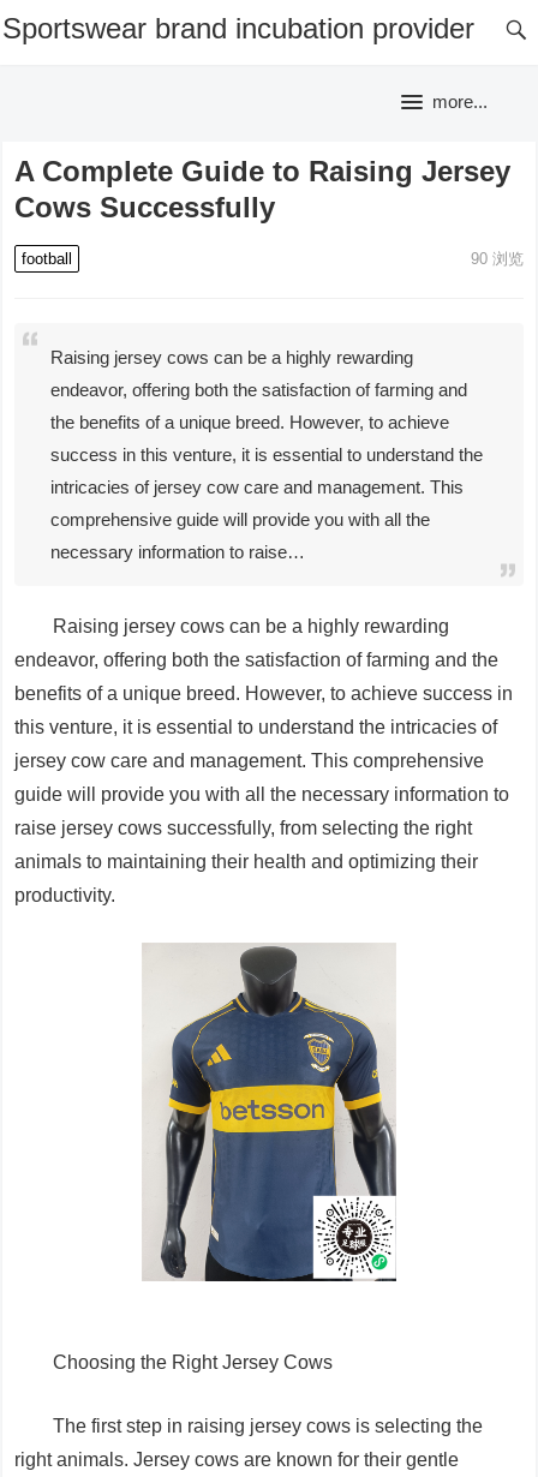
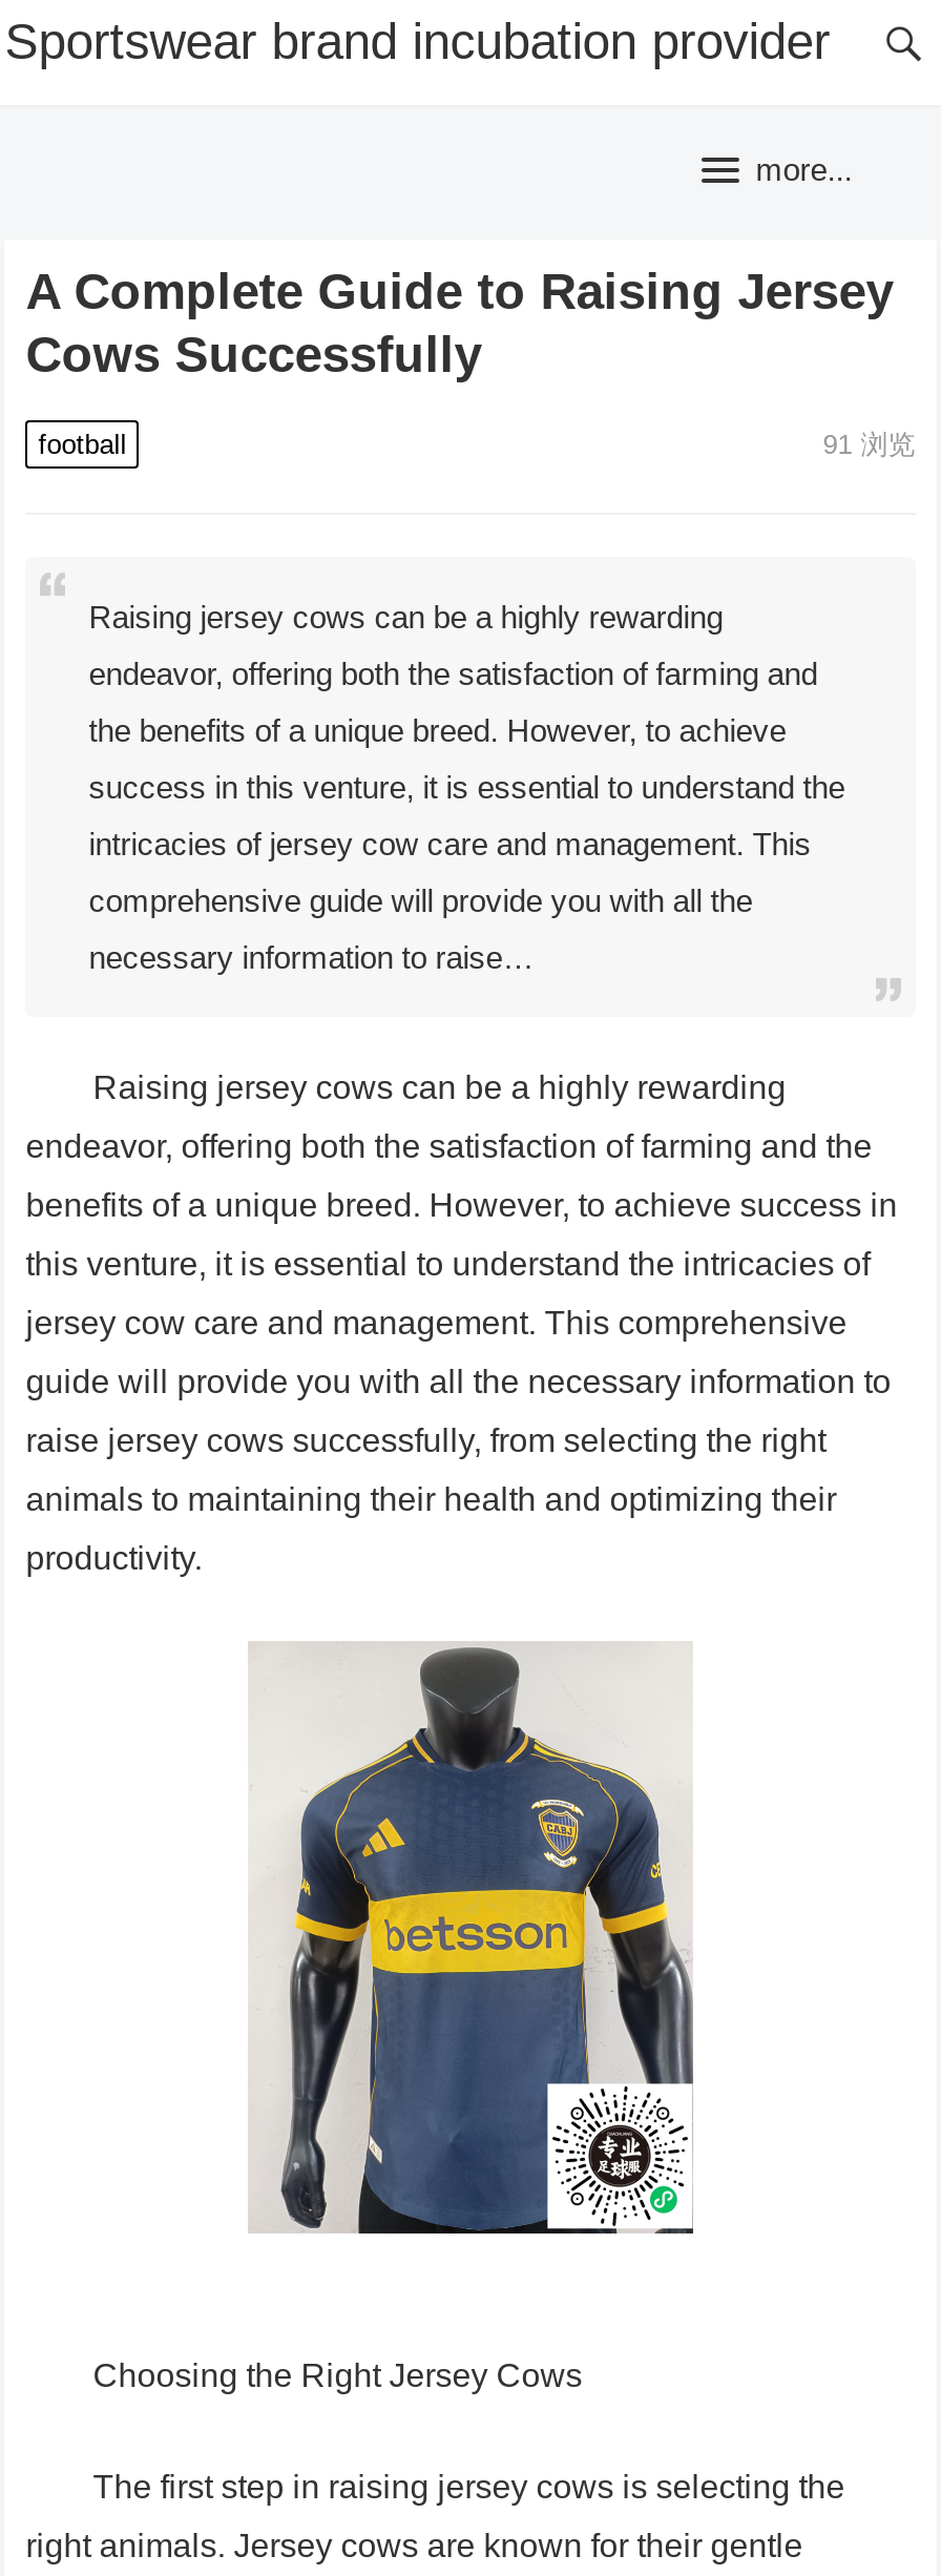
[471,250,523,268] 90浏览 -> [823,429,915,460] 91浏览

